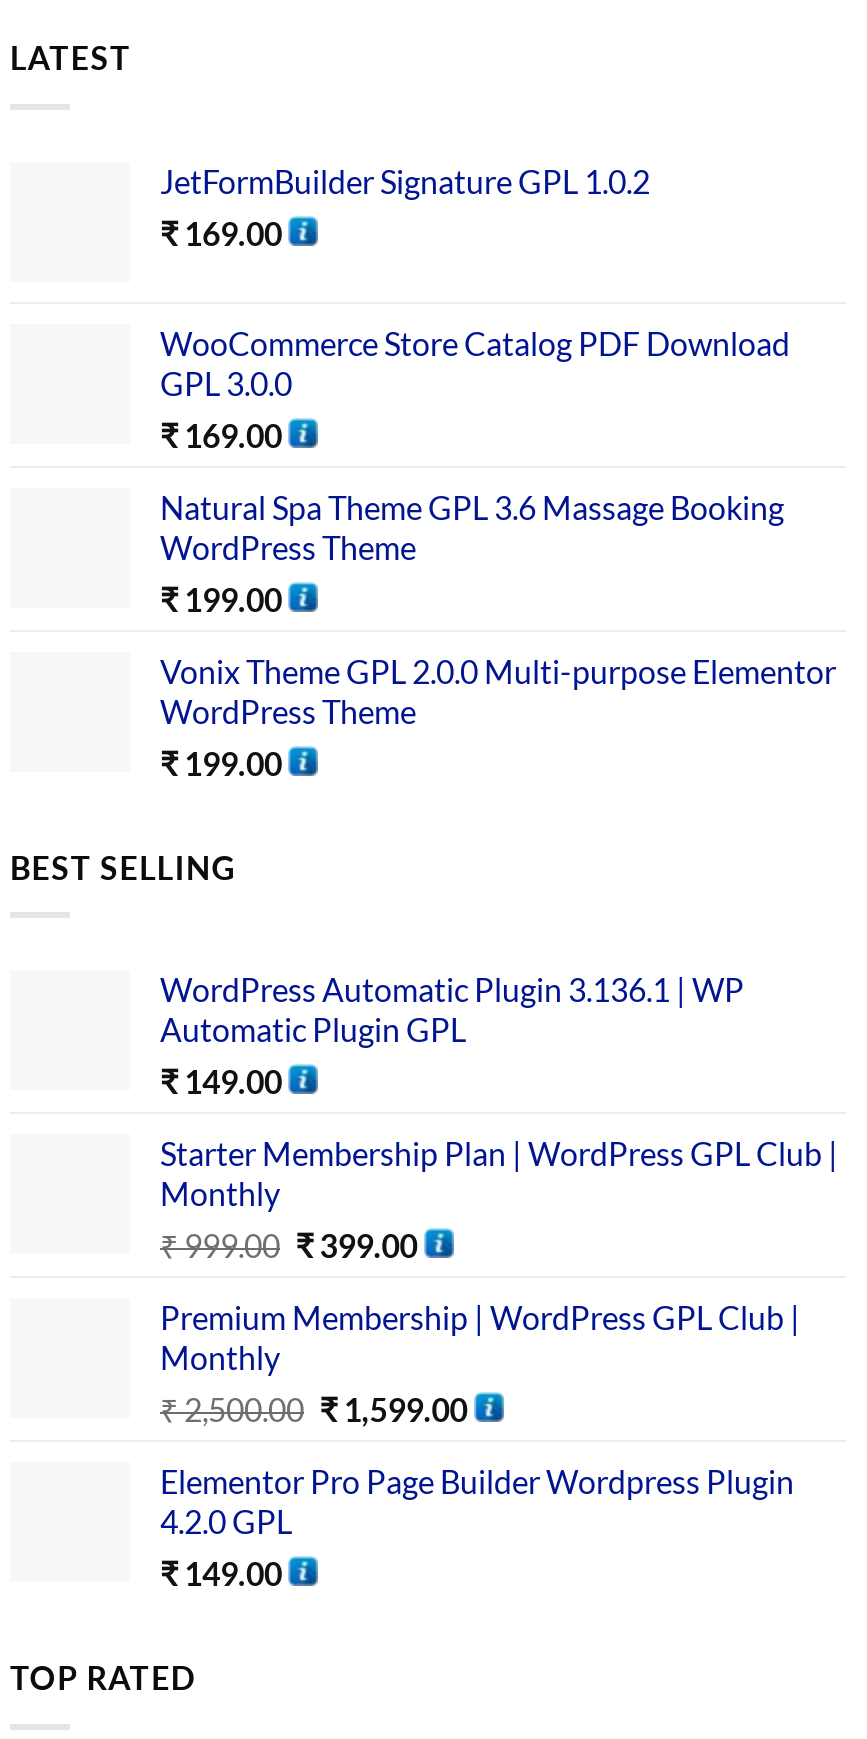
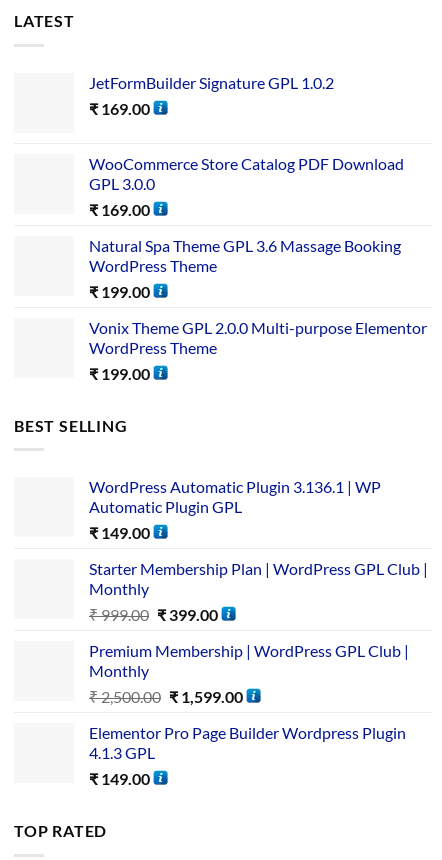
[160,1503,292,1541] 4.2.0 GPL -> [89,743,155,762] 4.1.3 GPL

